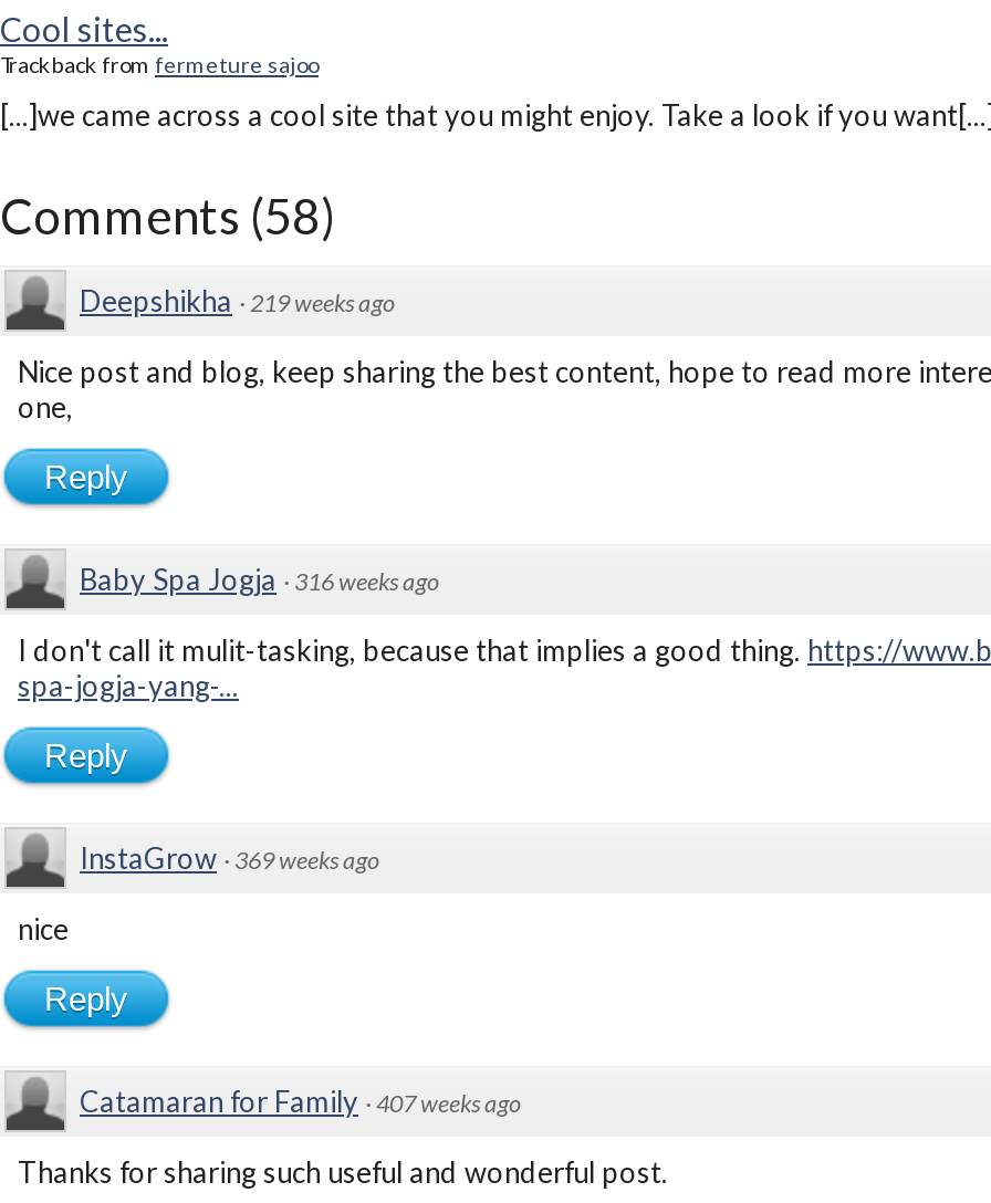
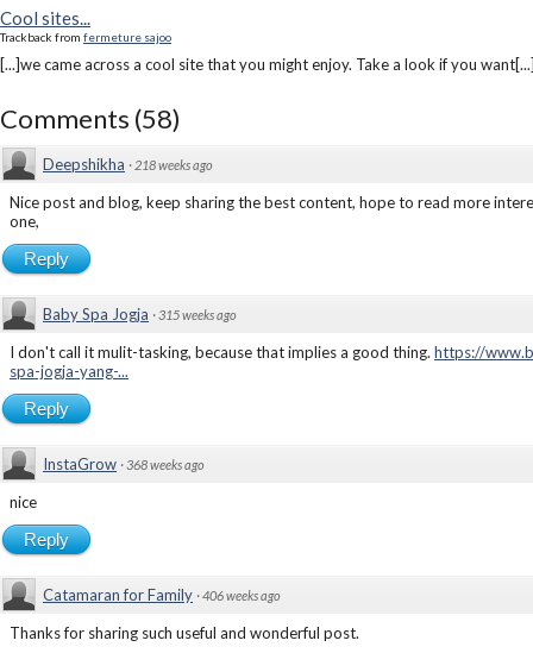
[80,282,396,318] Deepshikha · 219 weeks ago -> [43,154,213,173] Deepshikha · 218 weeks ago
[80,561,440,596] Baby Spa Jogja · 316 weeks ago -> [43,304,237,323] Baby Spa Jogja · 315 weeks ago
[80,840,380,875] InstaGrow · 369 weeks ago -> [43,454,205,473] InstaGrow · 368 weeks ago
[80,1083,522,1118] Catamaran for Family ·407 weeks ago -> [43,585,281,604] Catamaran for Family ·406 weeks ago

